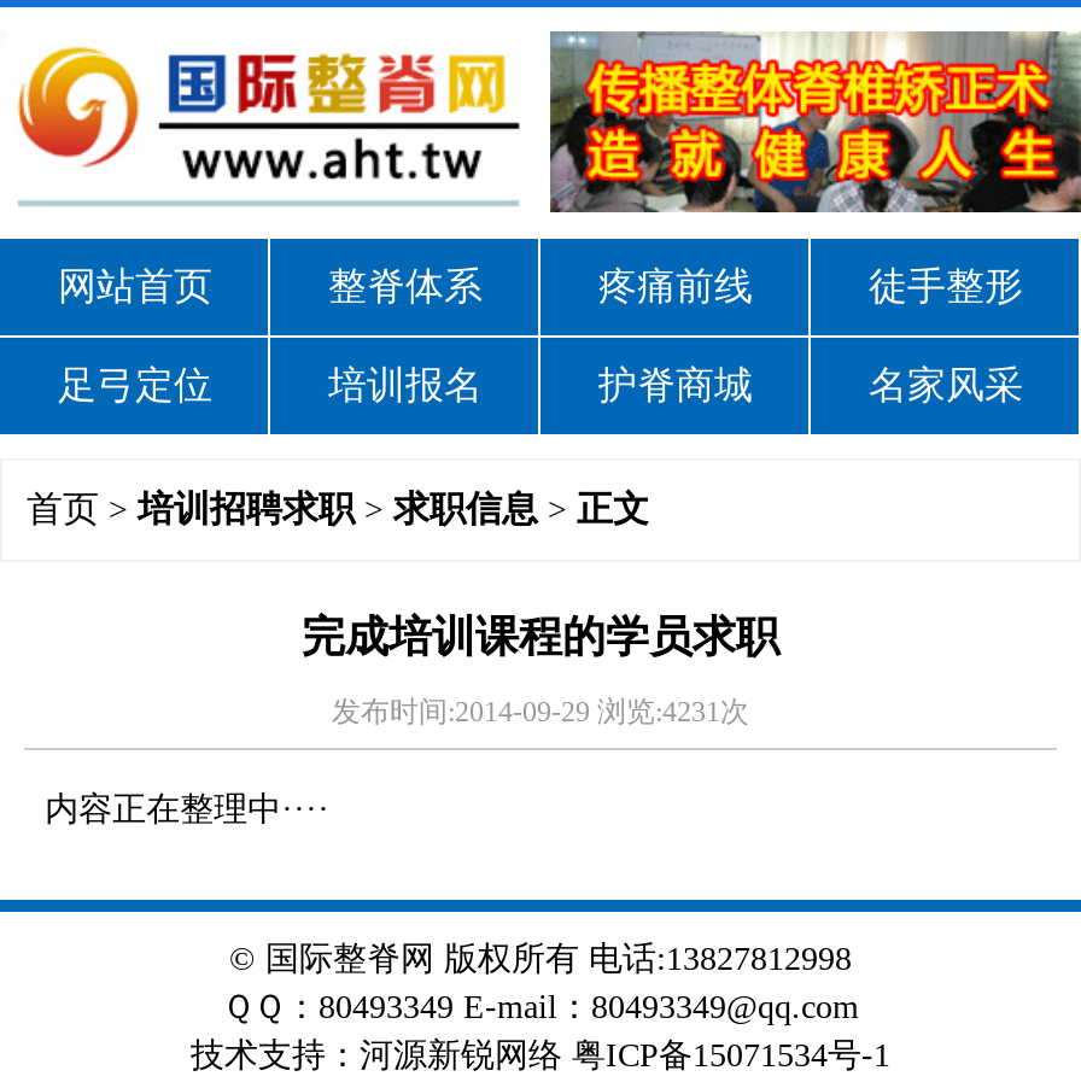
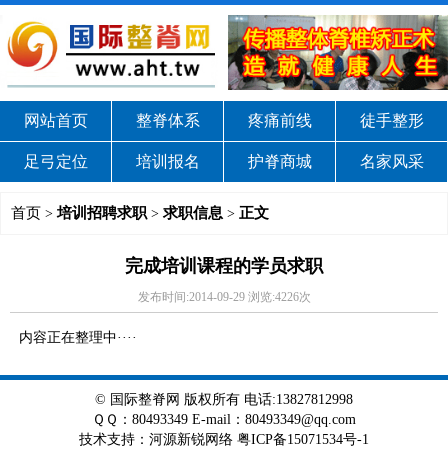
[332,694,749,728] 发布时间:2014-09-29 浏览:4231次 -> [137,290,310,304] 发布时间:2014-09-29 浏览:4226次

